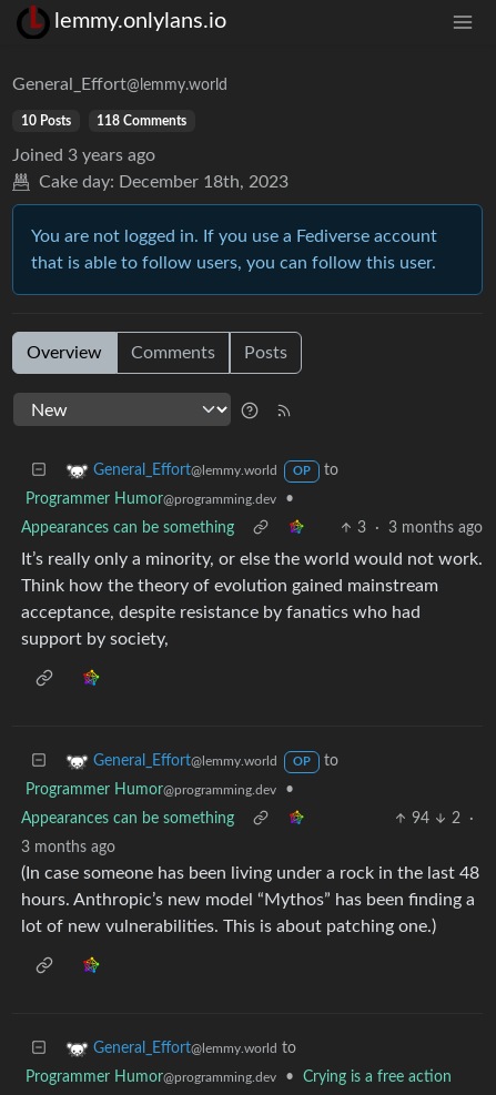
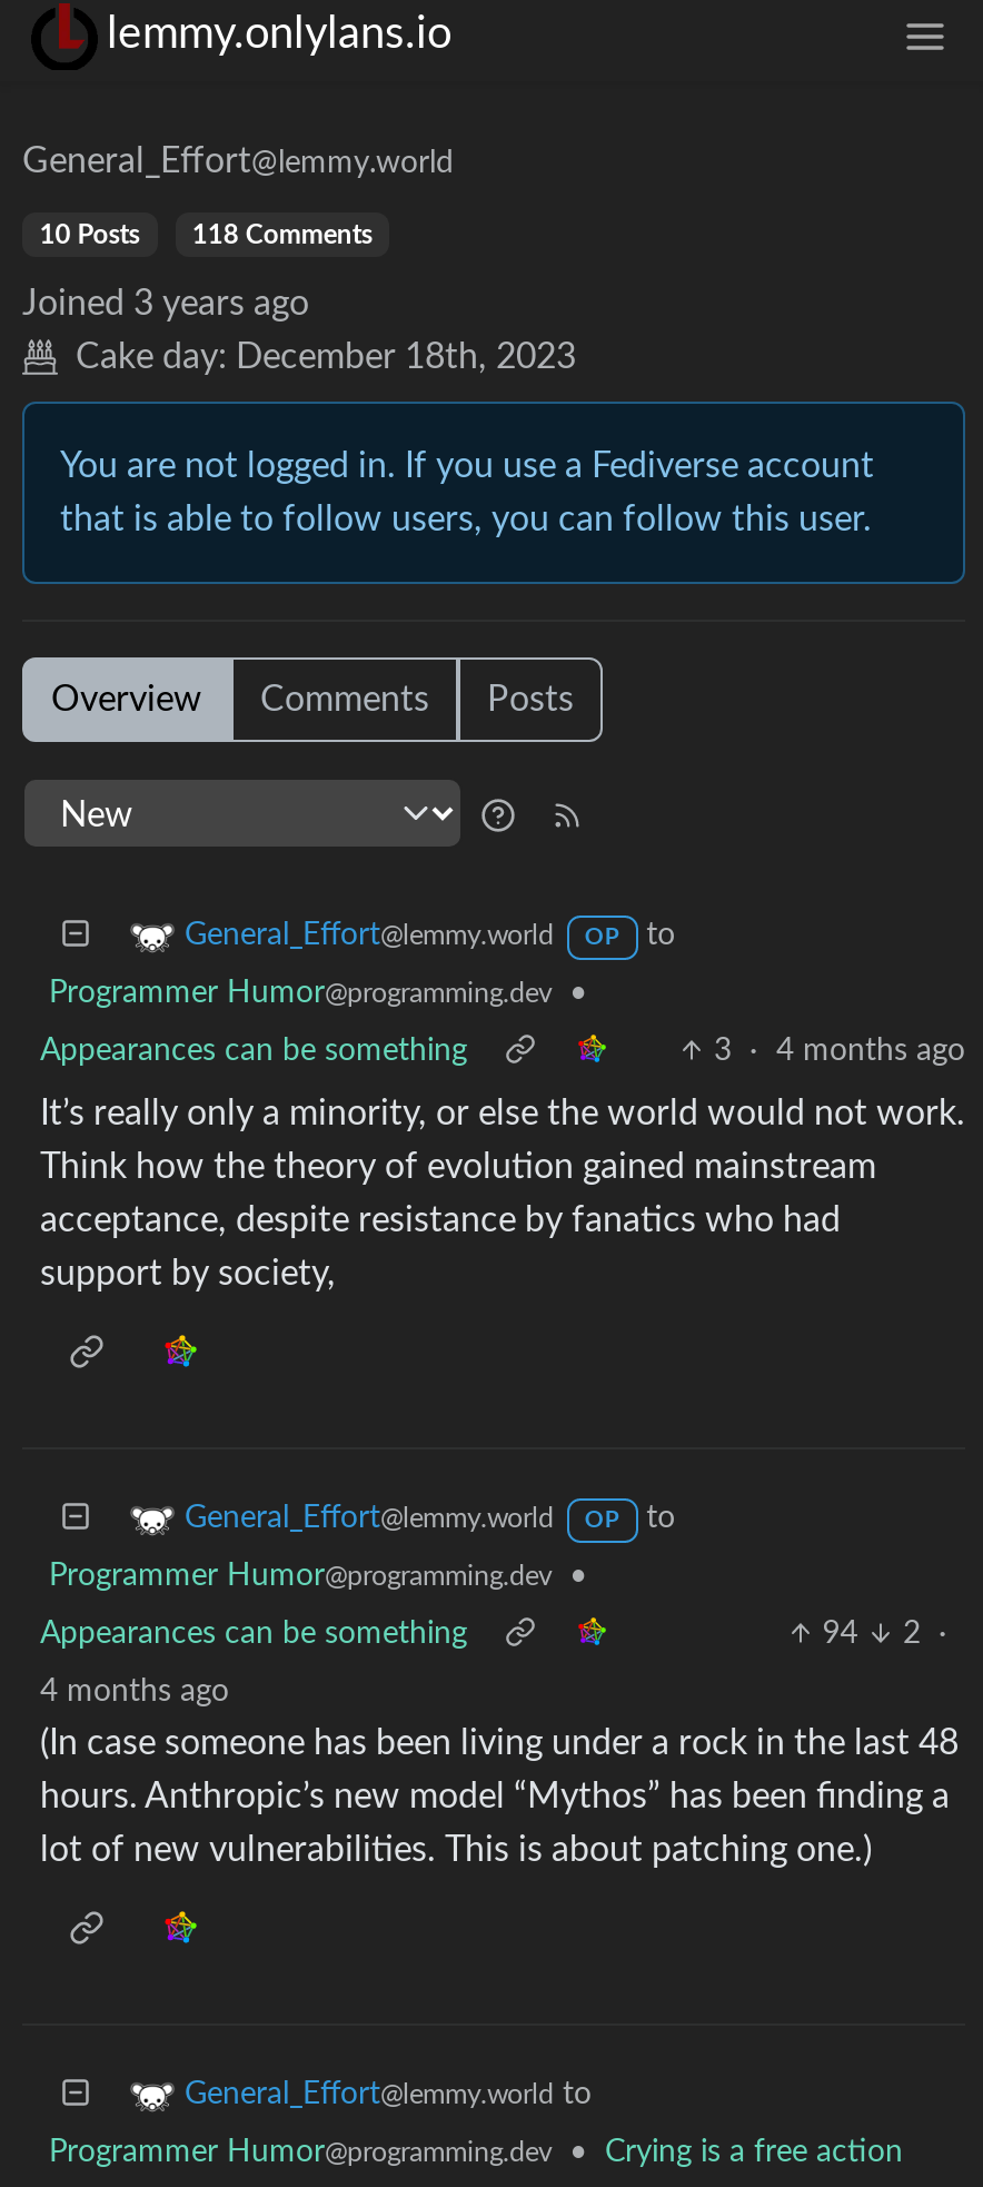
[357,520,483,536] 3 · 3 months ago -> [714,1035,965,1067] 3 · 4 months ago
[21,840,115,855] 3 months ago -> [40,1676,229,1707] 4 months ago

